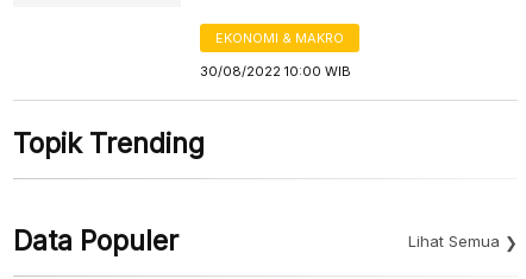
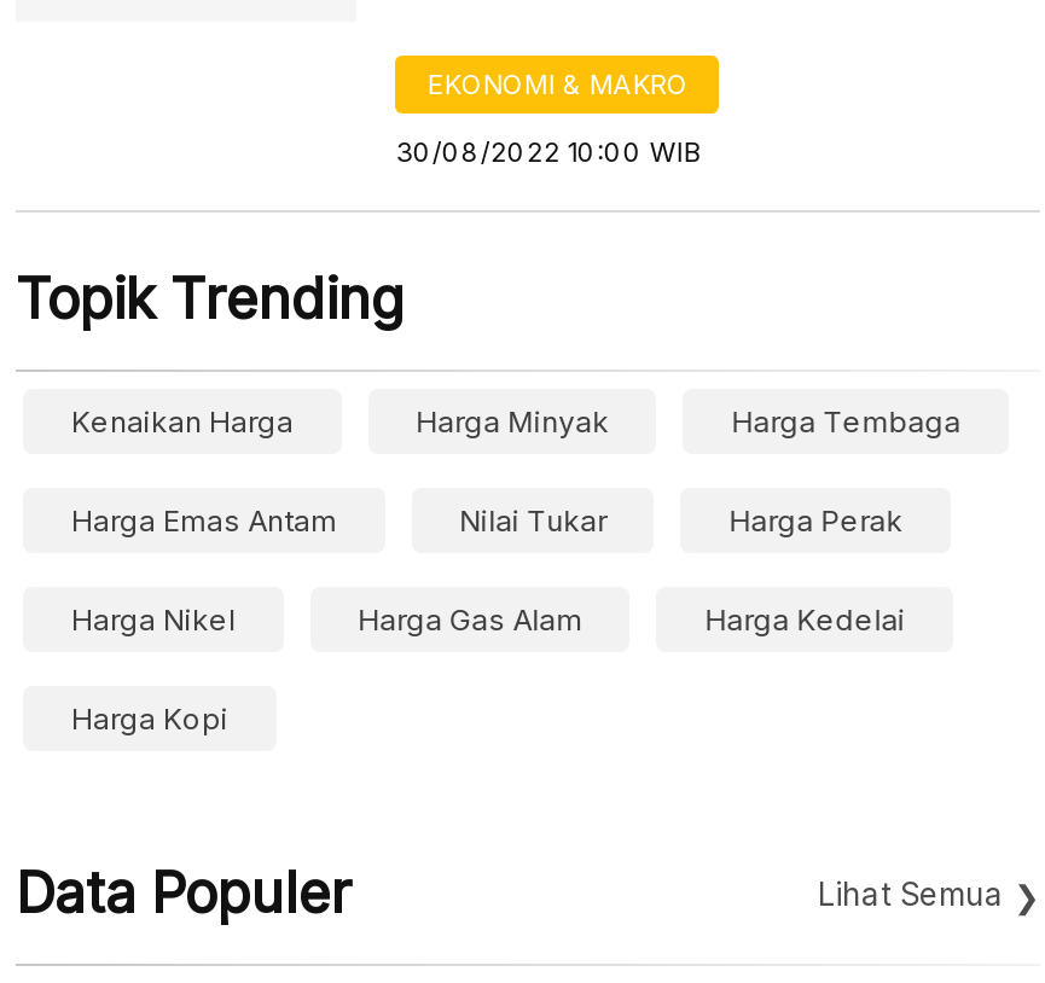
none -> [71,403,961,737] Kenaikan Harga | Harga Minyak | Harga Tembaga | Harga Emas Antam | Nilai Tukar | Harga Perak | Harga Nikel | Harga Gas Alam | Harga Kedelai | Harga Kopi

